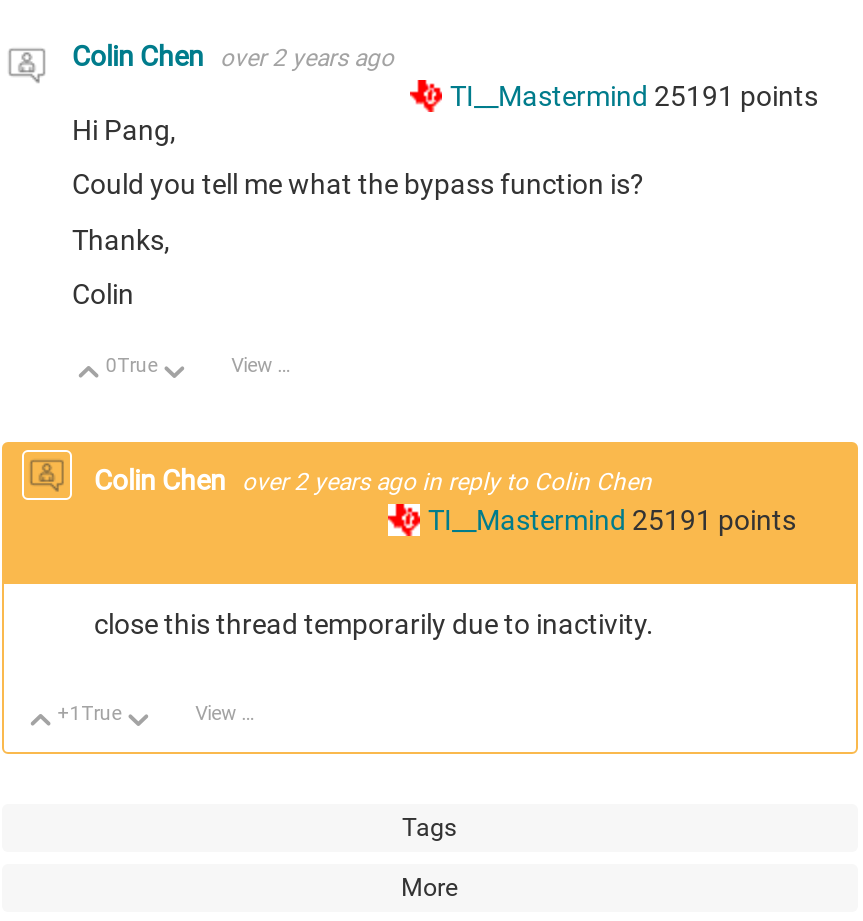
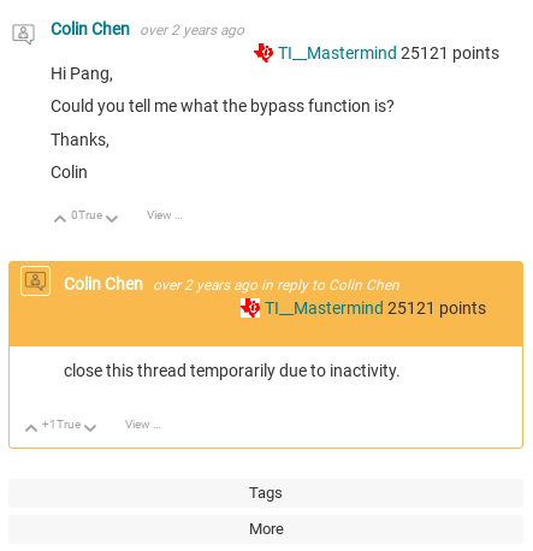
[450,81,818,113] TI__Mastermind 25191 points -> [278,44,499,63] TI__Mastermind 25121 points
[428,504,796,536] TI__Mastermind 25191 points -> [265,298,486,318] TI__Mastermind 25121 points

